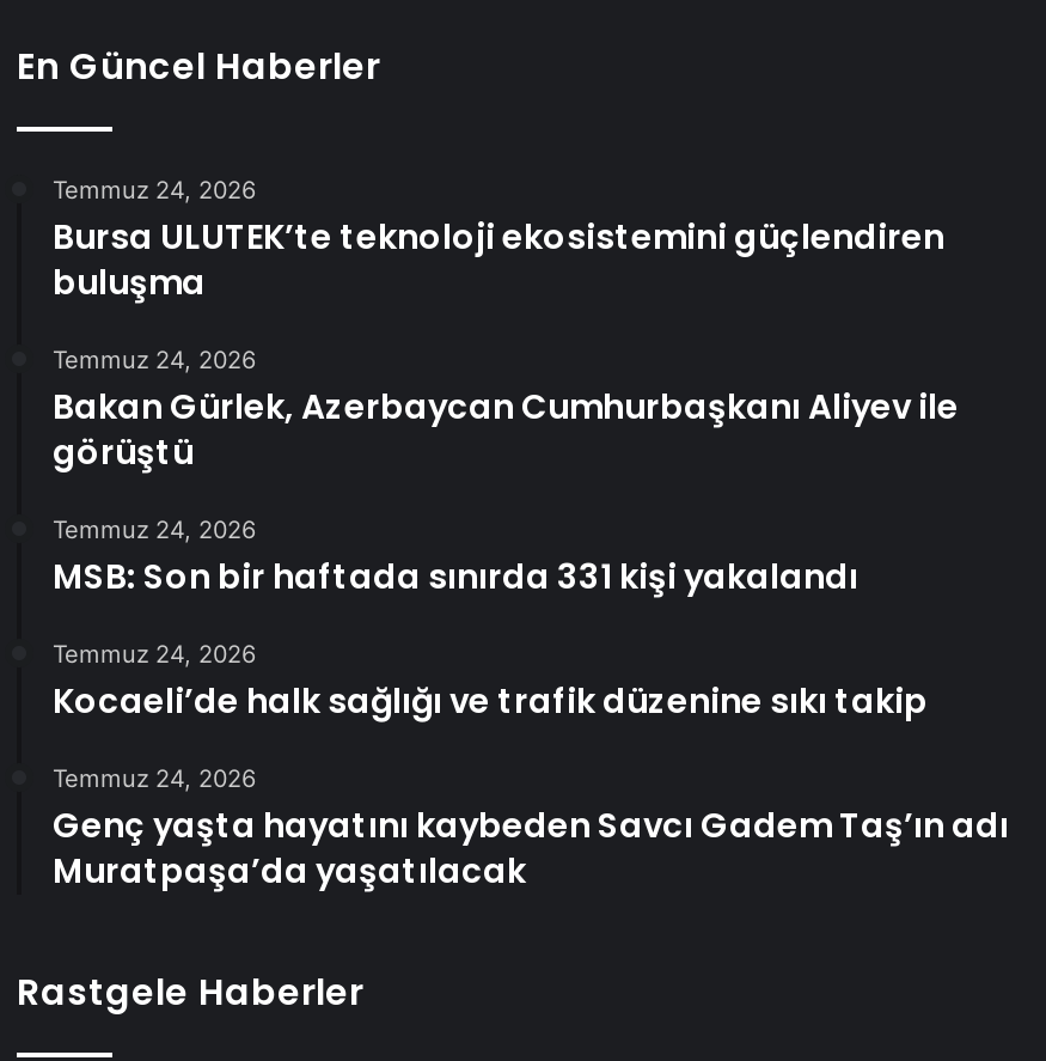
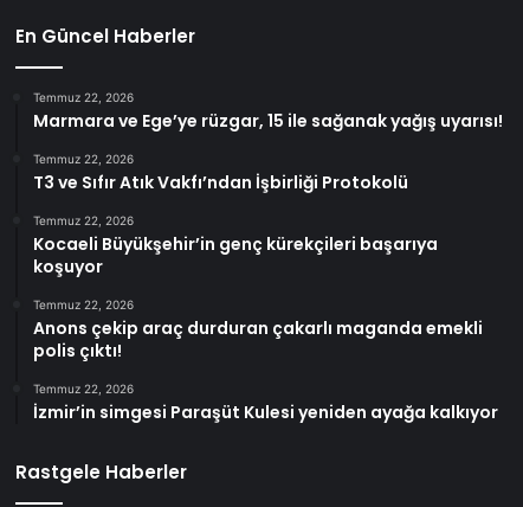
[53,175,944,306] Temmuz 24, 2026 | Bursa ULUTEK’te teknoloji ekosistemini güçlendiren | buluşma -> [33,90,503,133] Temmuz 22, 2026 | Marmara ve Ege’ye rüzgar, 15 ile sağanak yağış uyarısı!
[53,344,959,476] Temmuz 24, 2026 | Bakan Gürlek, Azerbaycan Cumhurbaşkanı Aliyev ile | görüştü -> [33,152,408,194] Temmuz 22, 2026 | T3 ve Sıfır Atık Vakfı’ndan İşbirliği Protokolü
[53,514,858,600] Temmuz 24, 2026 | MSB: Son bir haftada sınırda 331 kişi yakalandı -> [33,213,438,278] Temmuz 22, 2026 | Kocaeli Büyükşehir’in genç kürekçileri başarıya | koşuyor
[53,639,928,725] Temmuz 24, 2026 | Kocaeli’de halk sağlığı ve trafik düzenine sıkı takip -> [33,297,483,362] Temmuz 22, 2026 | Anons çekip araç durduran çakarlı maganda emekli | polis çıktı!
[53,763,1009,895] Temmuz 24, 2026 | Genç yaşta hayatını kaybeden Savcı Gadem Taş’ın adı | Muratpaşa’da yaşatılacak -> [33,381,498,424] Temmuz 22, 2026 | İzmir’in simgesi Paraşüt Kulesi yeniden ayağa kalkıyor

